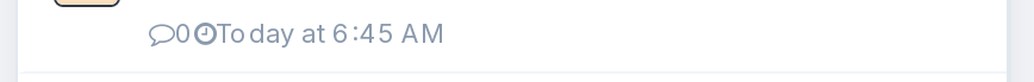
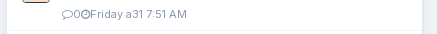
[175,17,444,50] 0 Today at 6:45 AM -> [73,7,187,21] 0 Friday a31 7:51 AM

